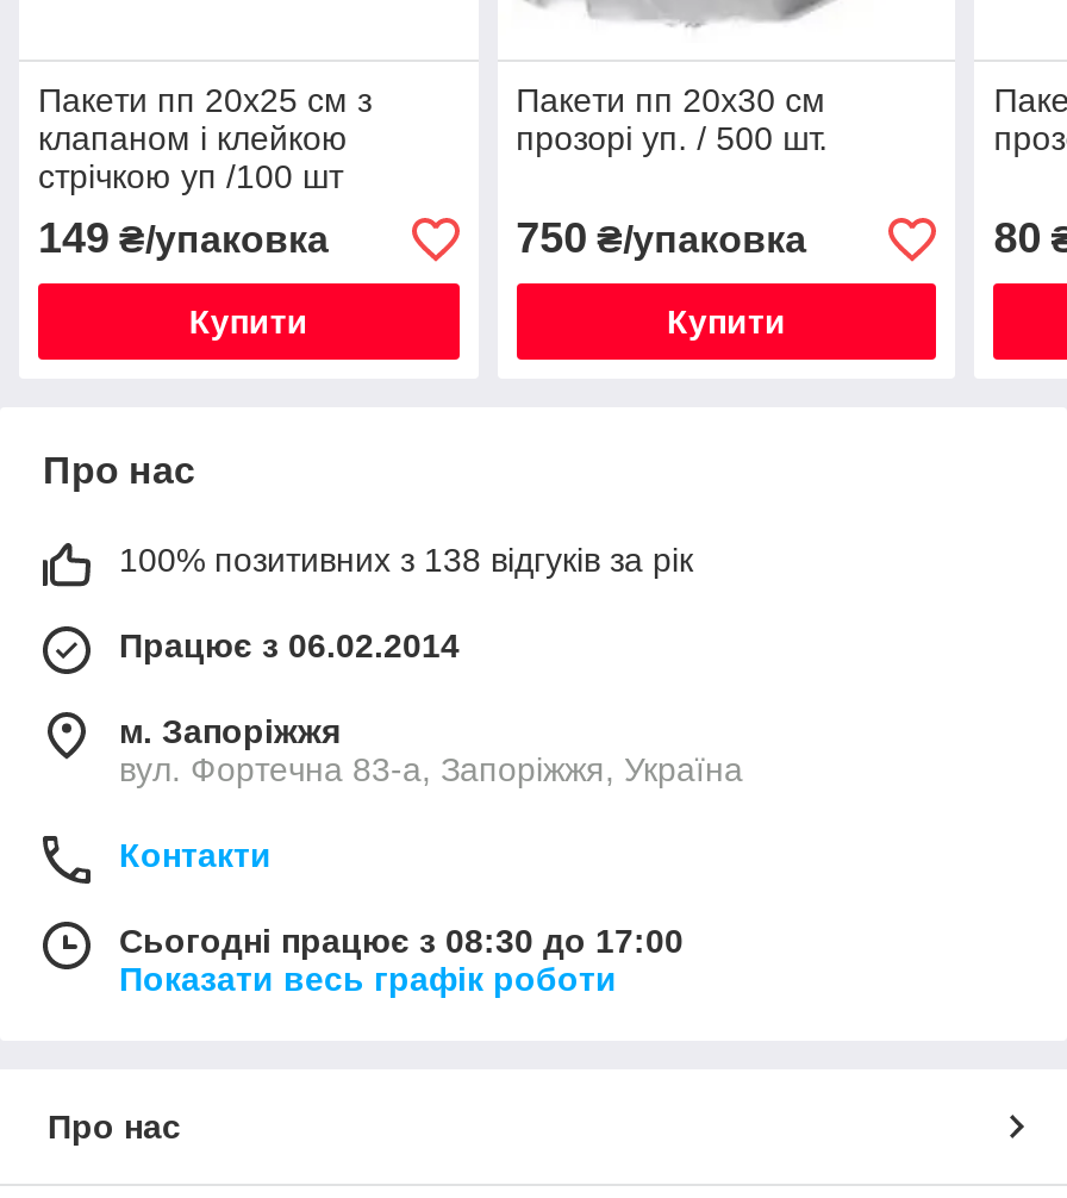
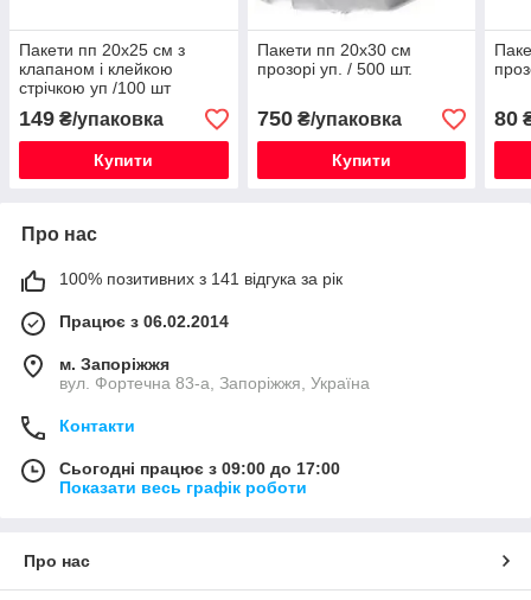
[119,542,693,580] 100% позитивних з 138 відгуків за рік -> [59,270,343,289] 100% позитивних з 141 відгука за рік
[119,923,684,961] Сьогодні працює з 08:30 до 17:00 -> [59,459,340,478] Сьогодні працює з 09:00 до 17:00

